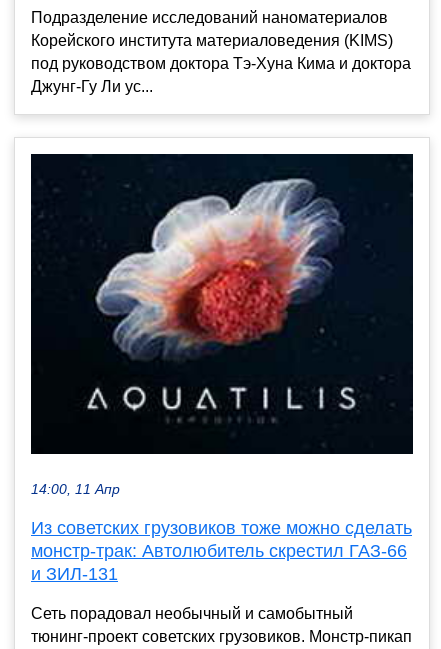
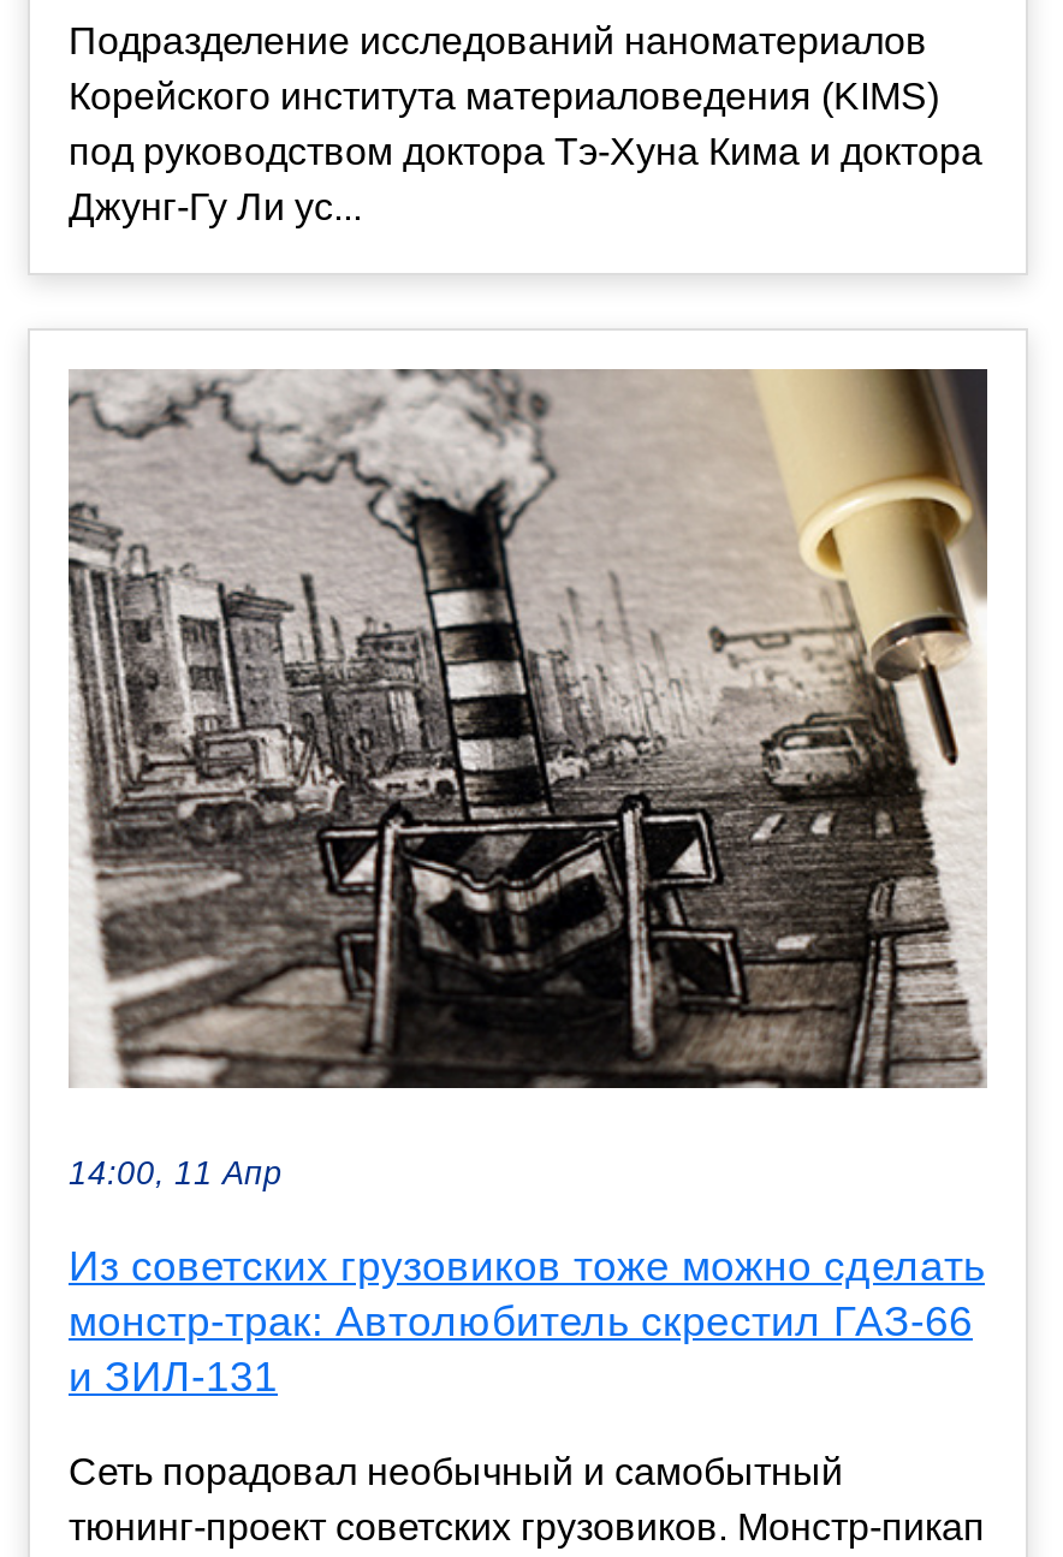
[30,153,414,455] [image] -> [66,366,990,1089] [image]

